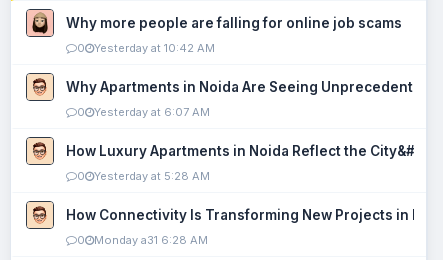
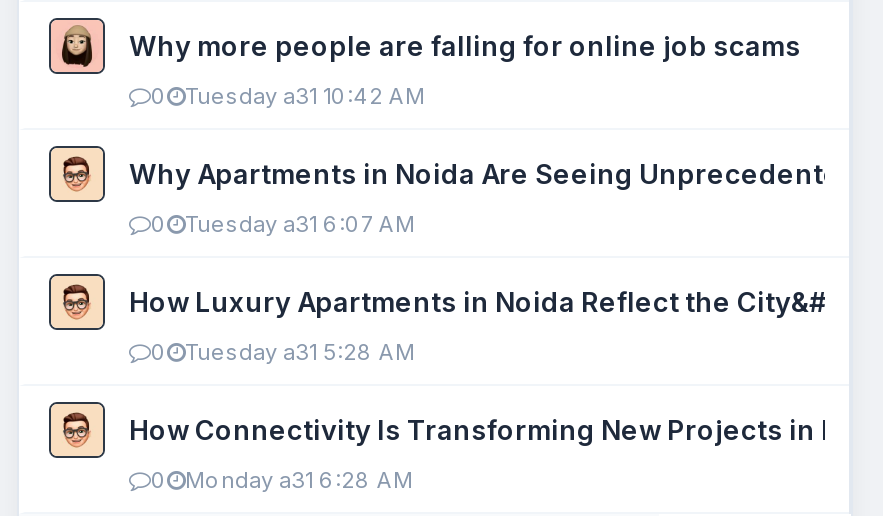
[94,41,215,55] Yesterday at 10:42 AM -> [185,82,425,110] Tuesday a31 10:42 AM
[94,105,210,119] Yesterday at 6:07 AM -> [185,210,415,238] Tuesday a31 6:07 AM
[94,169,210,183] Yesterday at 5:28 AM -> [185,338,415,366] Tuesday a31 5:28 AM

